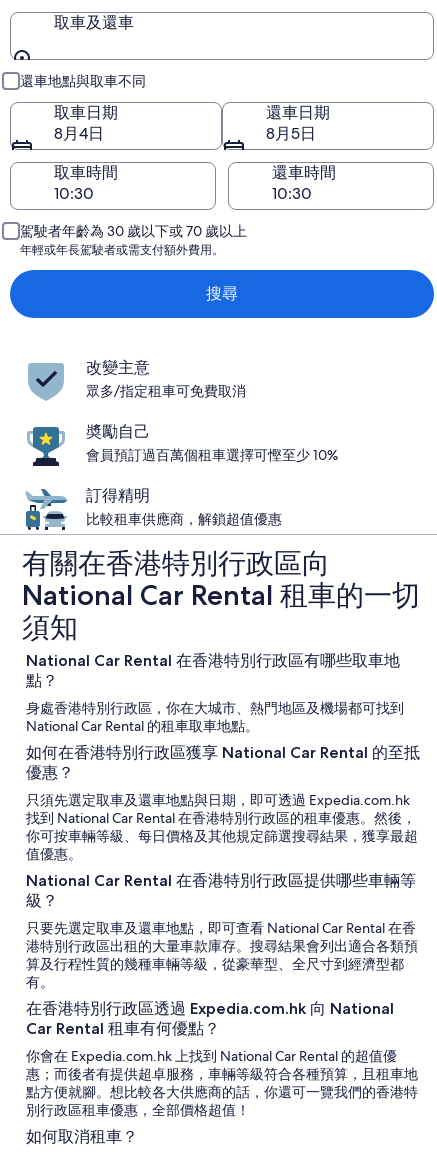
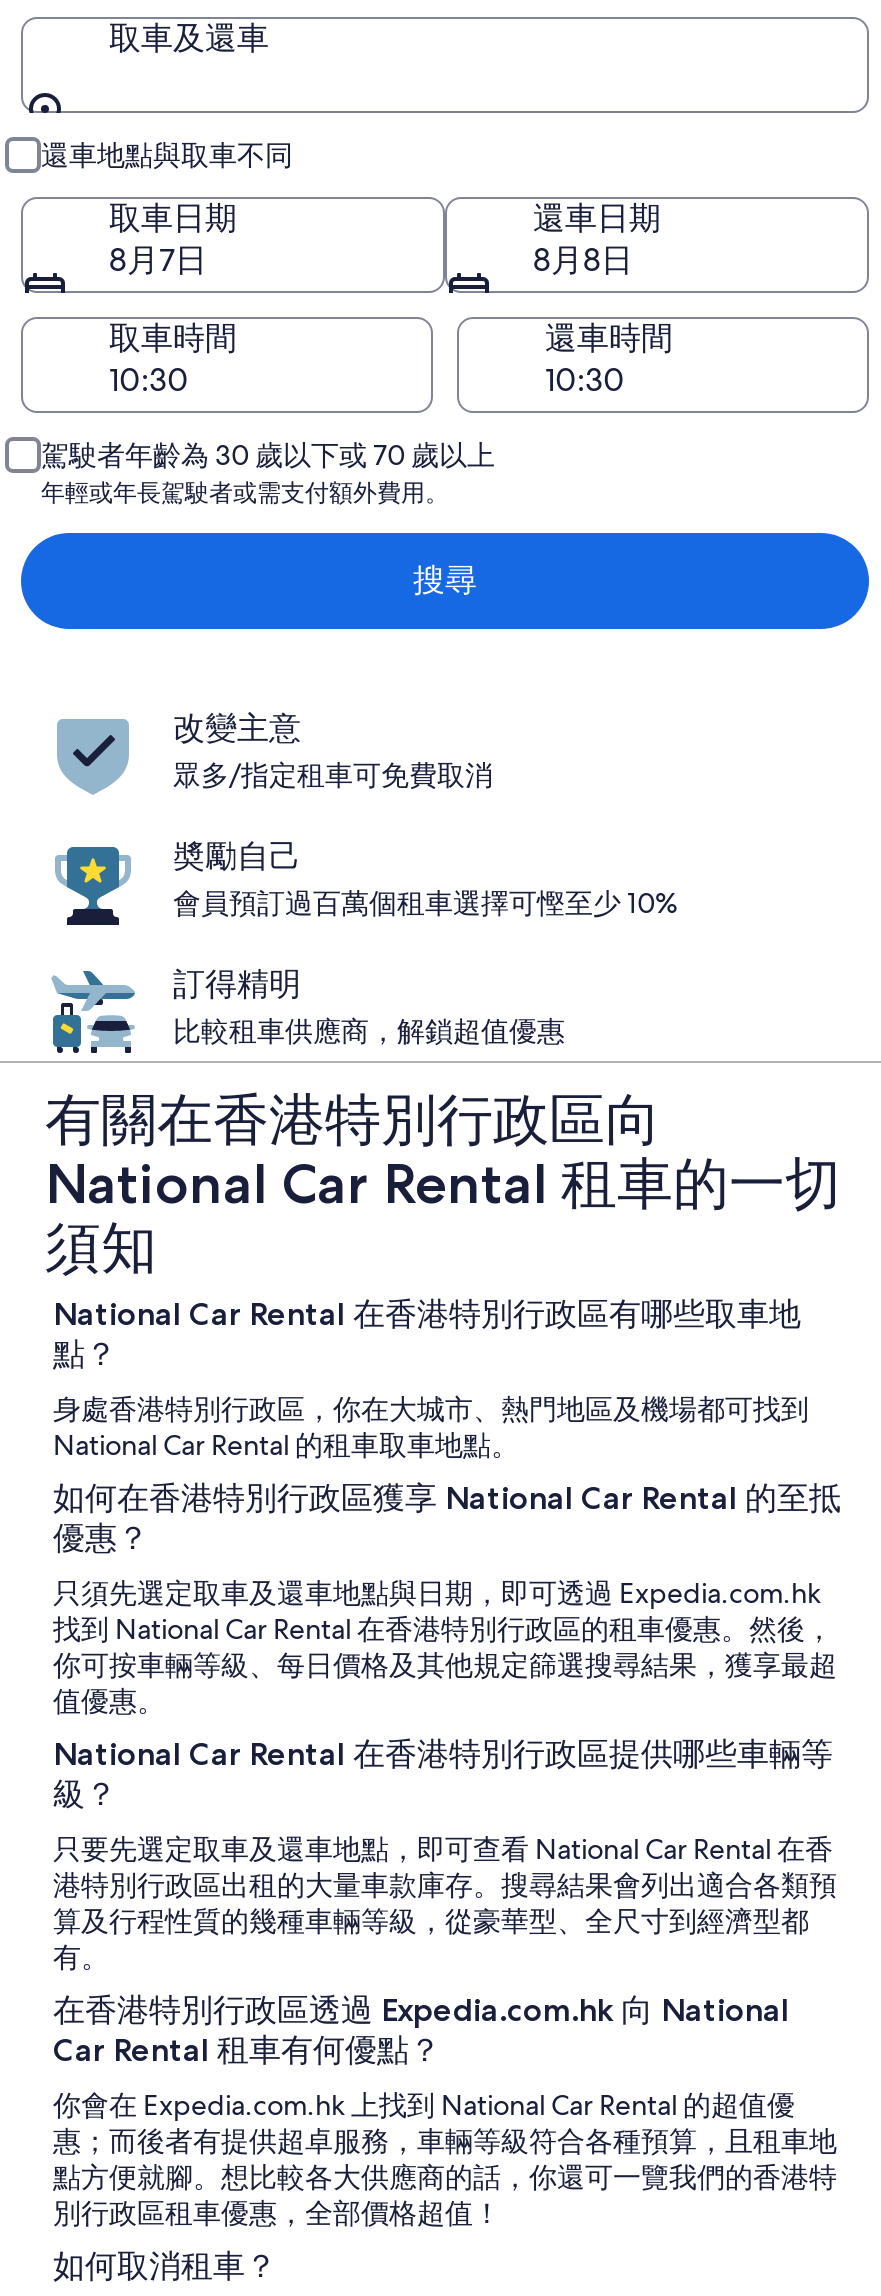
[54,123,104,144] 8月4日 -> [109,239,207,281] 8月7日
[266,123,316,144] 8月5日 -> [533,239,633,281] 8月8日

